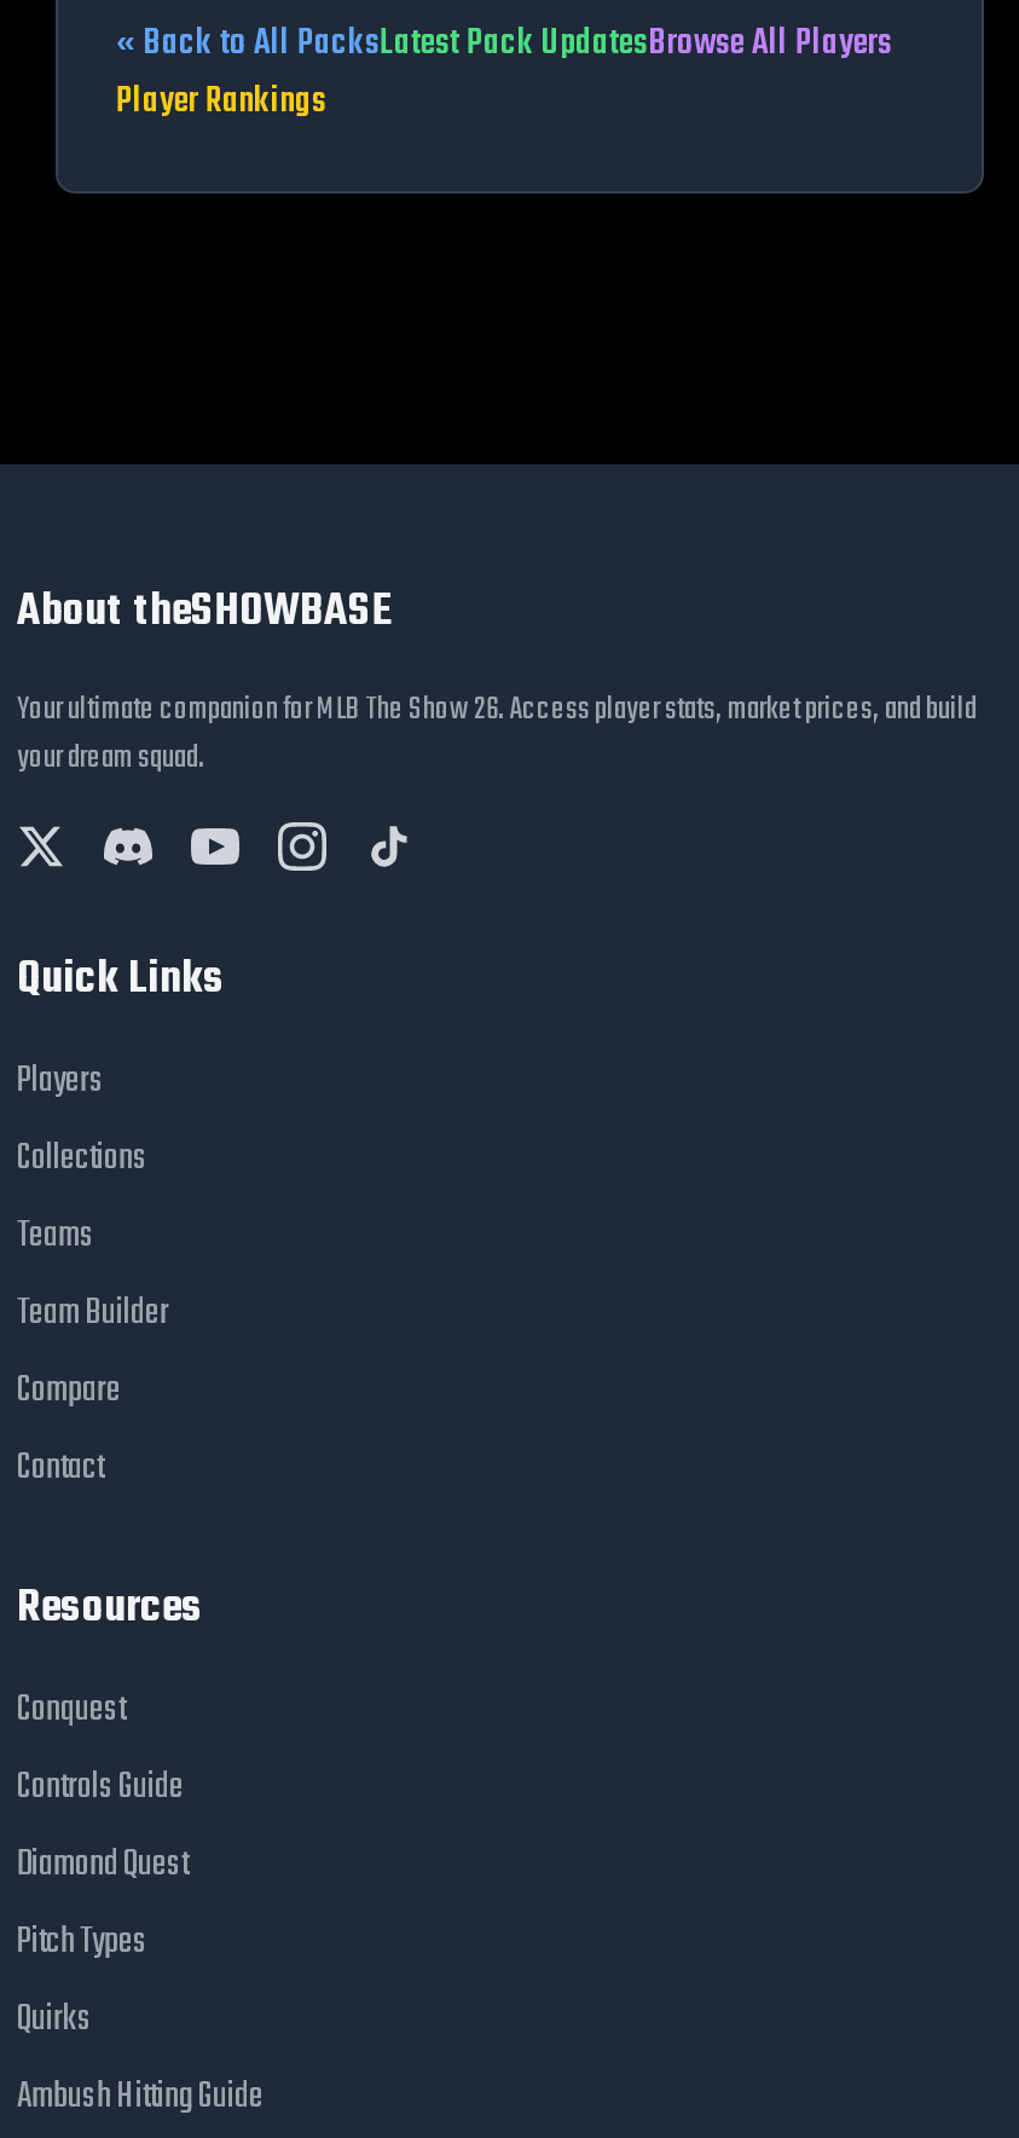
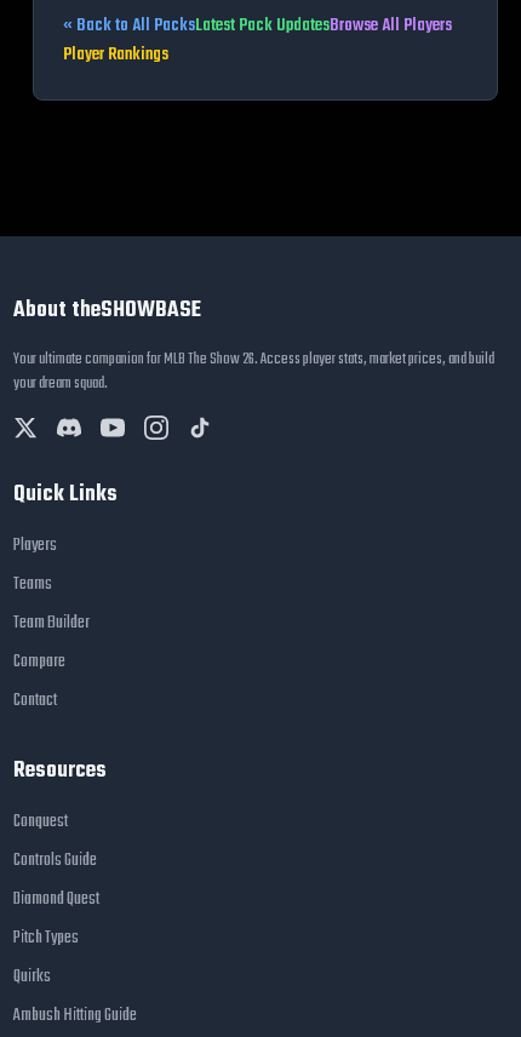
[17,1132,147,1188] Collections -> none

